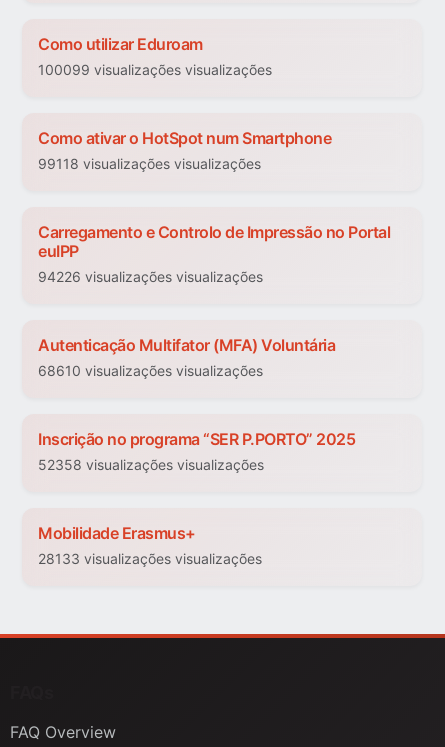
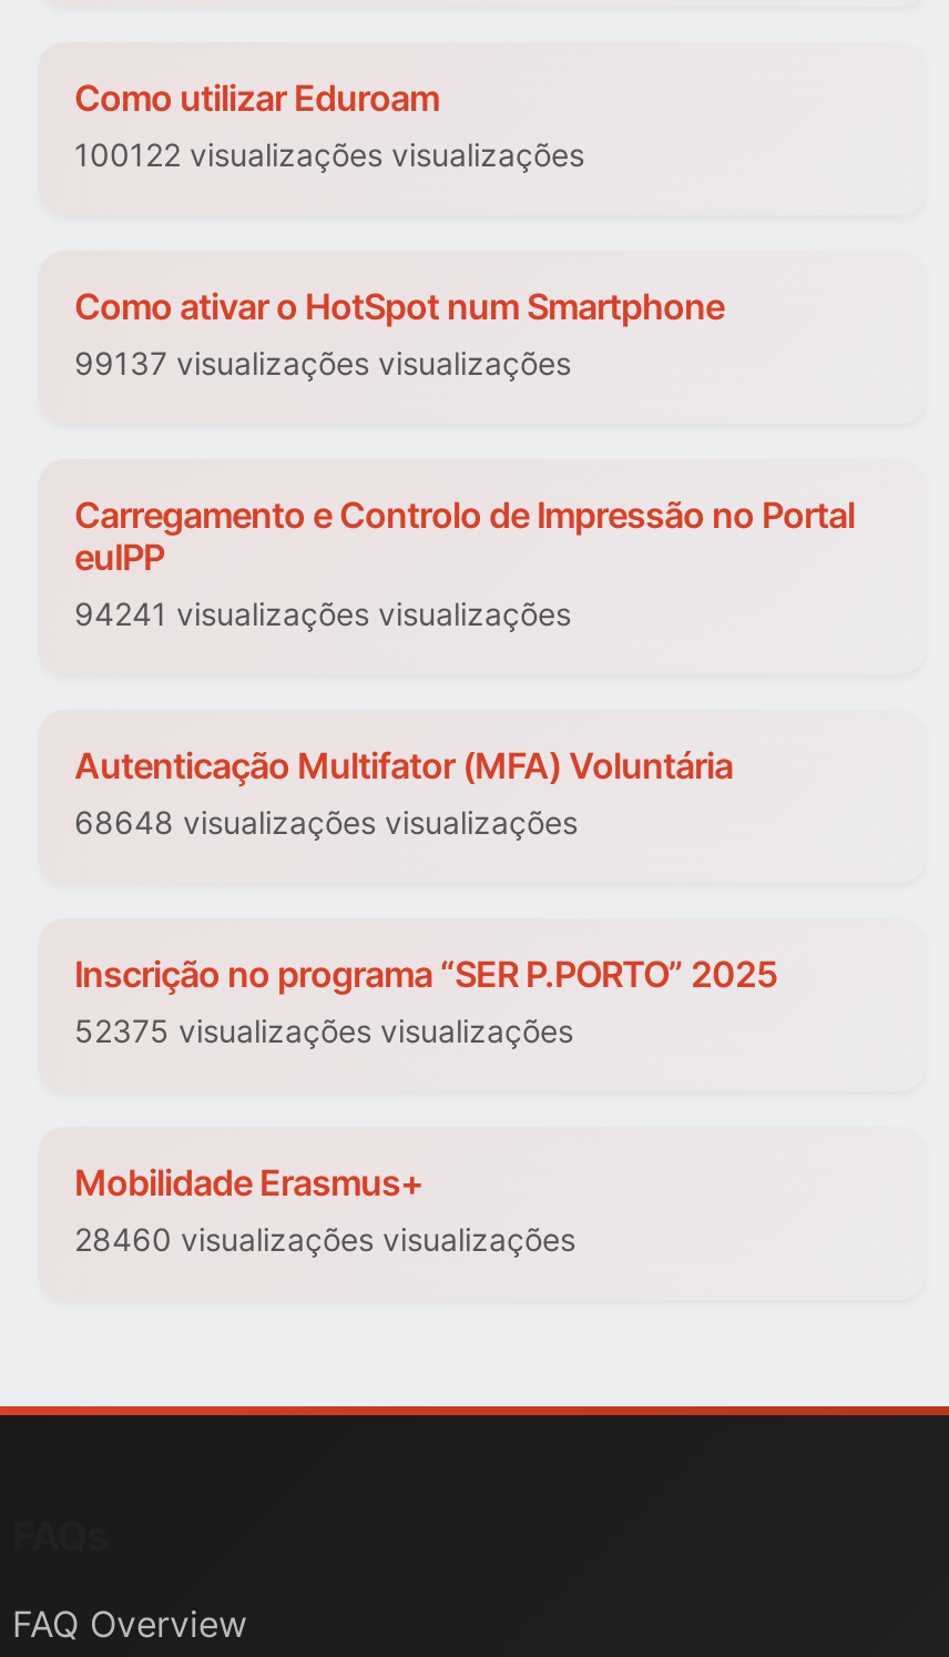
[38,61,272,78] 100099 visualizações visualizações -> [74,136,584,174] 100122 visualizações visualizações
[38,155,261,172] 99118 visualizações visualizações -> [74,345,571,383] 99137 visualizações visualizações
[38,268,263,285] 94226 visualizações visualizações -> [74,596,571,633] 94241 visualizações visualizações
[38,362,263,379] 68610 visualizações visualizações -> [74,804,578,842] 68648 visualizações visualizações
[38,456,264,473] 52358 visualizações visualizações -> [74,1013,573,1050] 52375 visualizações visualizações
[38,550,262,567] 28133 visualizações visualizações -> [74,1221,575,1259] 28460 visualizações visualizações

